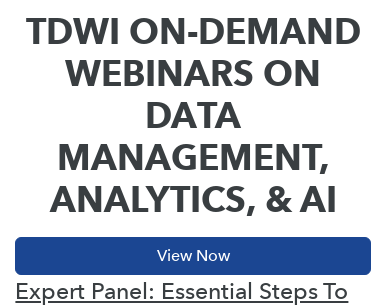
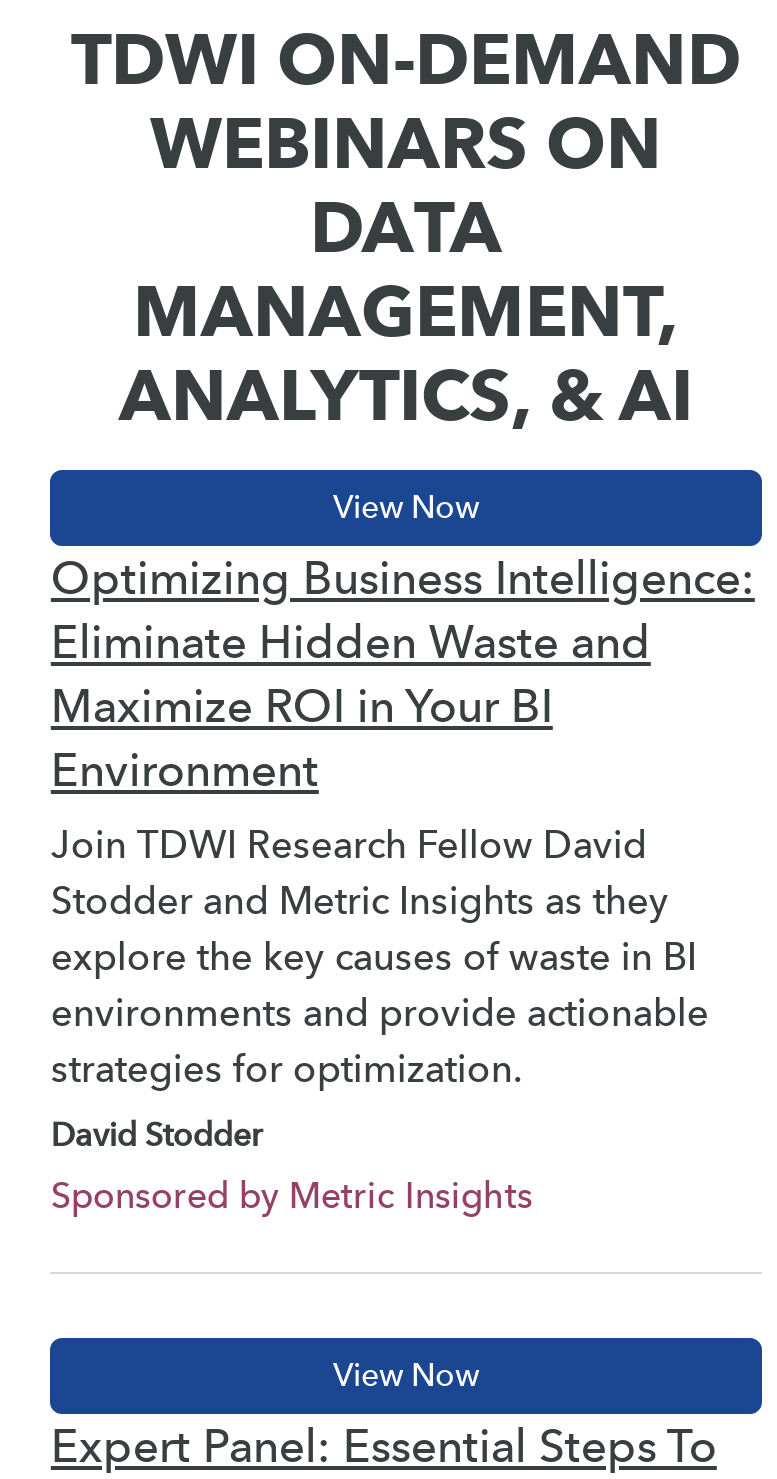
none -> [51,549,755,1218] Optimizing Business Intelligence: | Eliminate Hidden Waste and | Maximize ROI in Your BI | Environment | Join TDWI Research Fellow David | Stodder and Metric Insights as they | explore the key causes of waste in BI | environments and provide actionable | strategies for optimization. | David Stodder | Sponsored by Metric Insights

